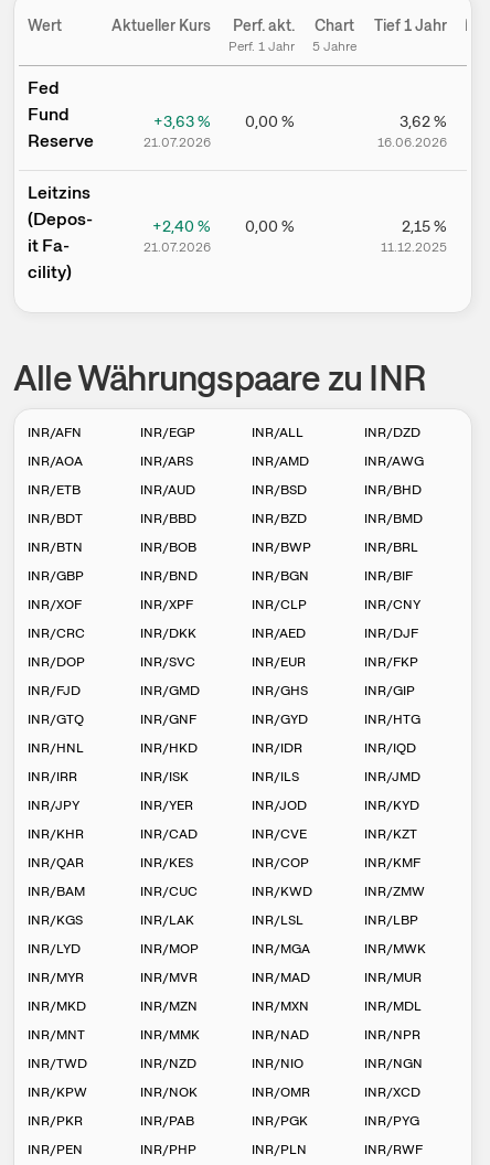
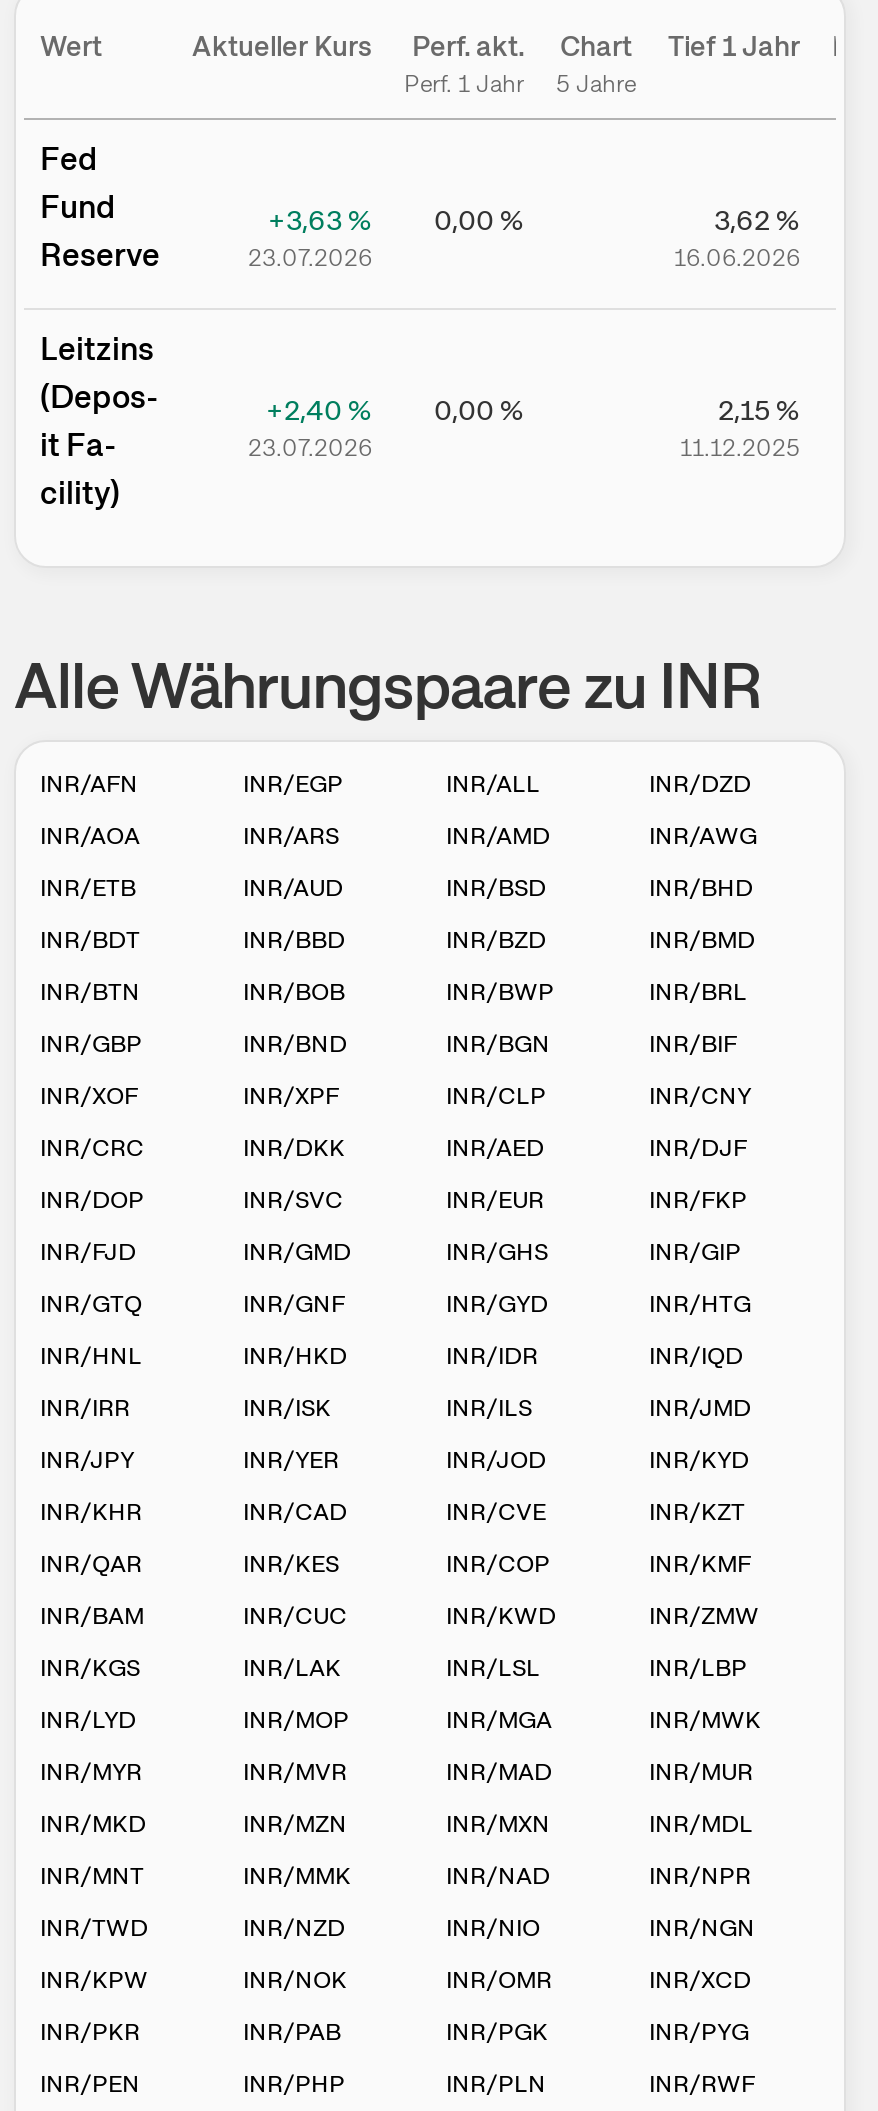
[143,134,211,151] 21.07.2026 -> [248,242,372,274] 23.07.2026
[143,239,211,256] 21.07.2026 -> [248,432,372,464] 23.07.2026

